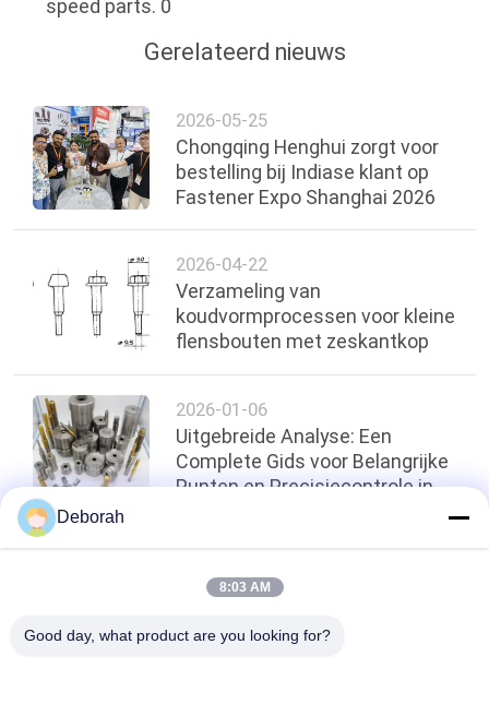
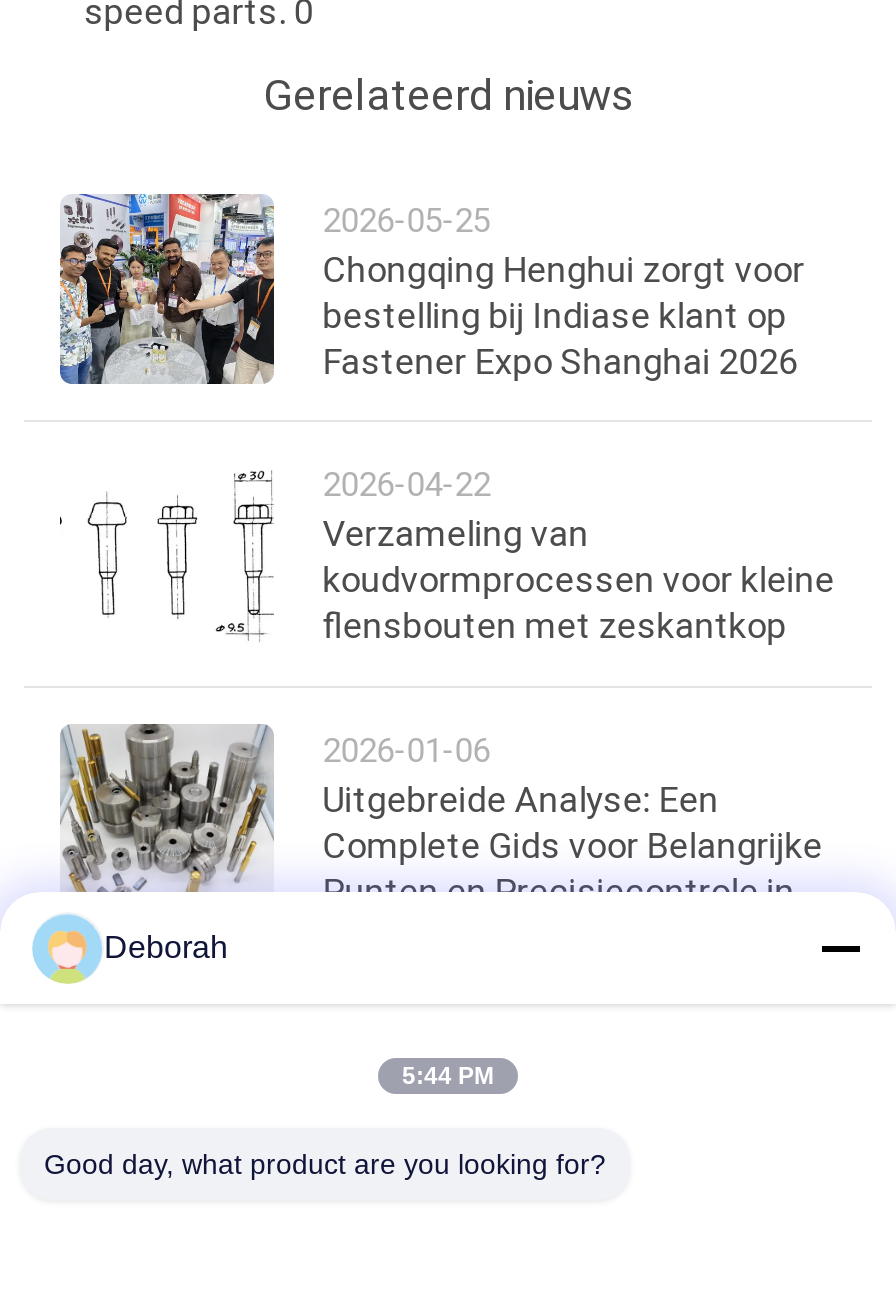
[219,580,270,595] 8:03 AM -> [402,1062,494,1090] 5:44 PM

